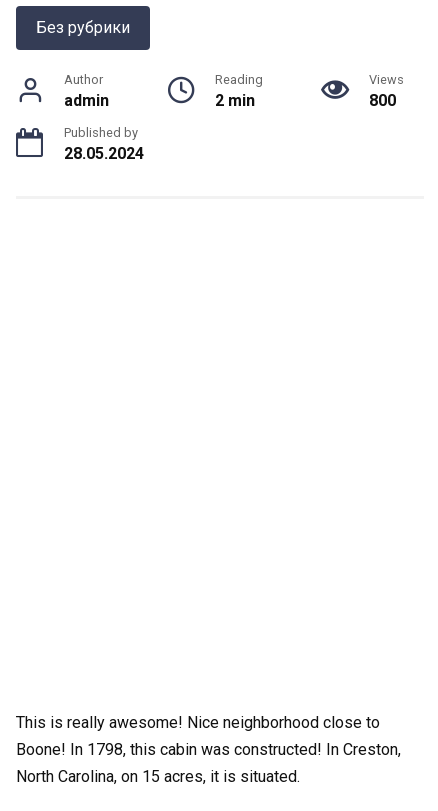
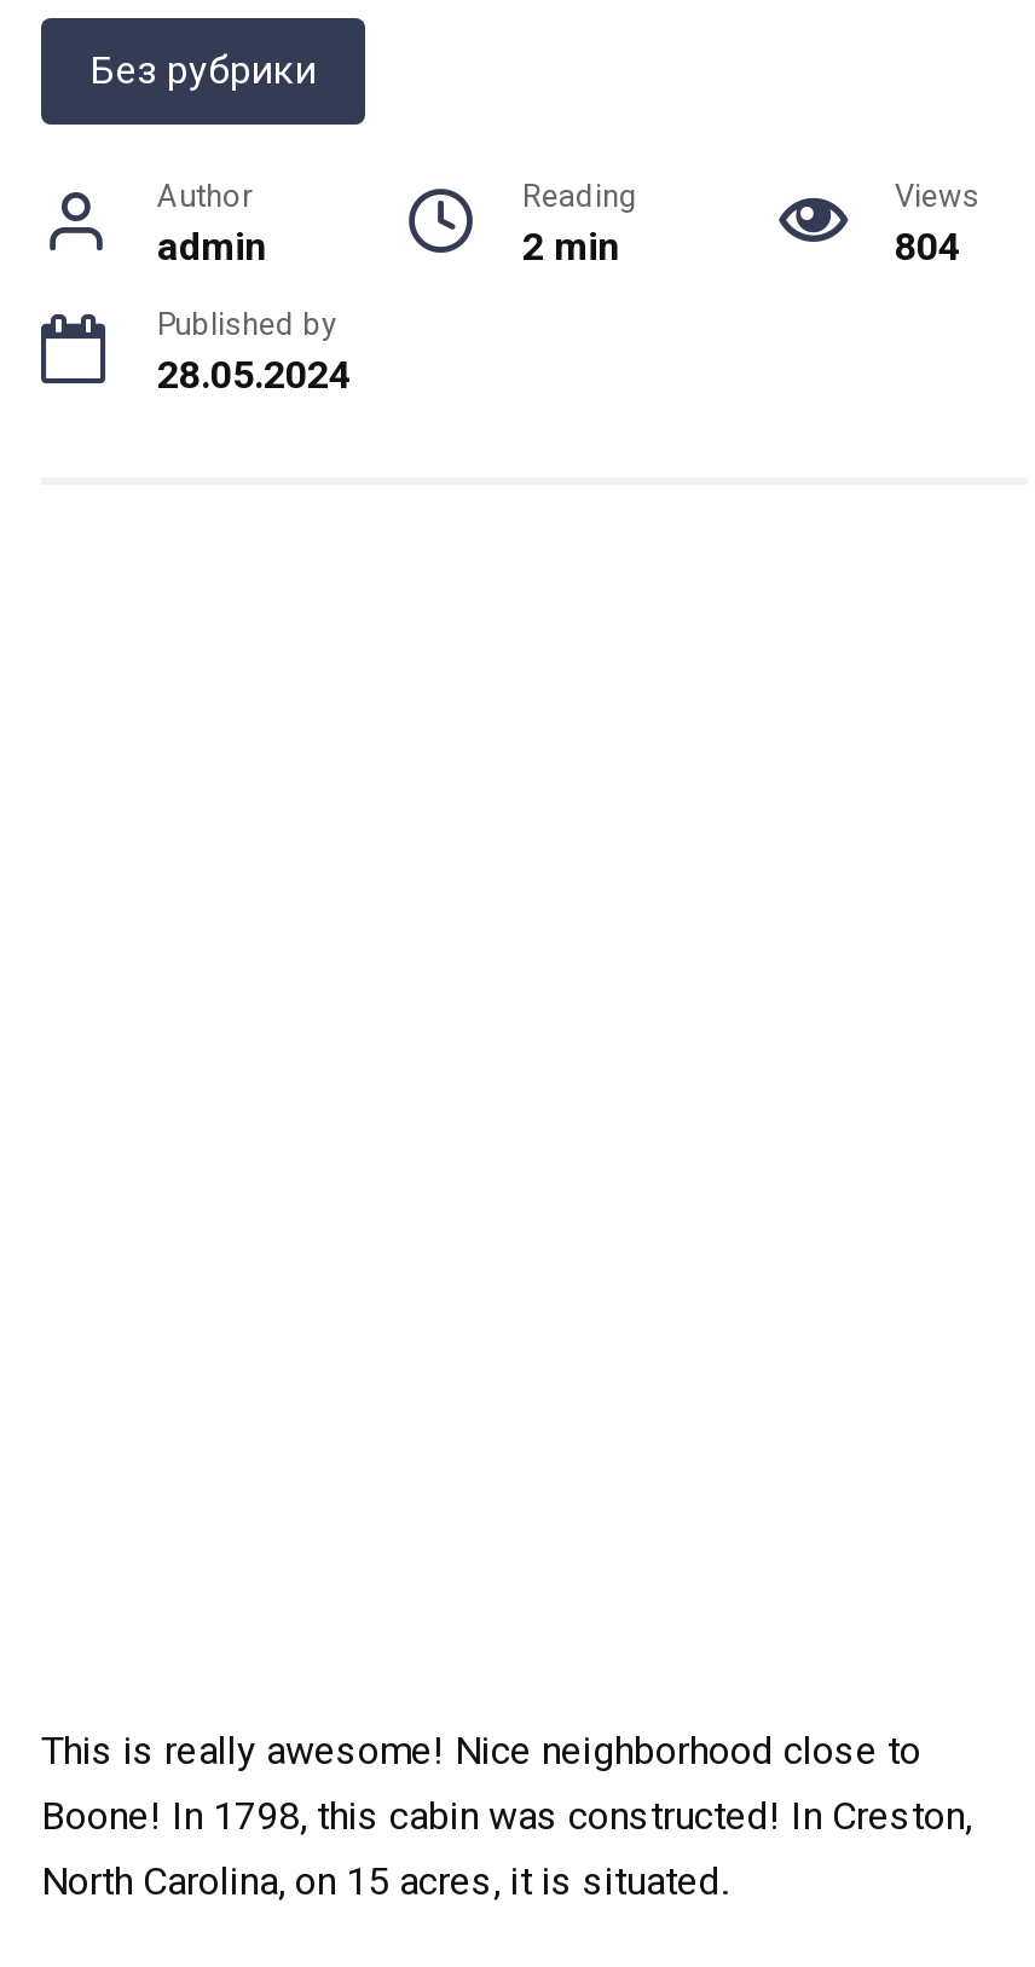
[369,91,396,110] 800 -> [895,224,960,270] 804

